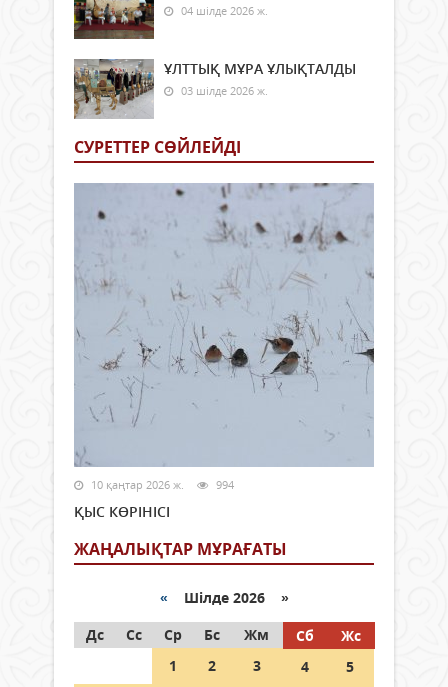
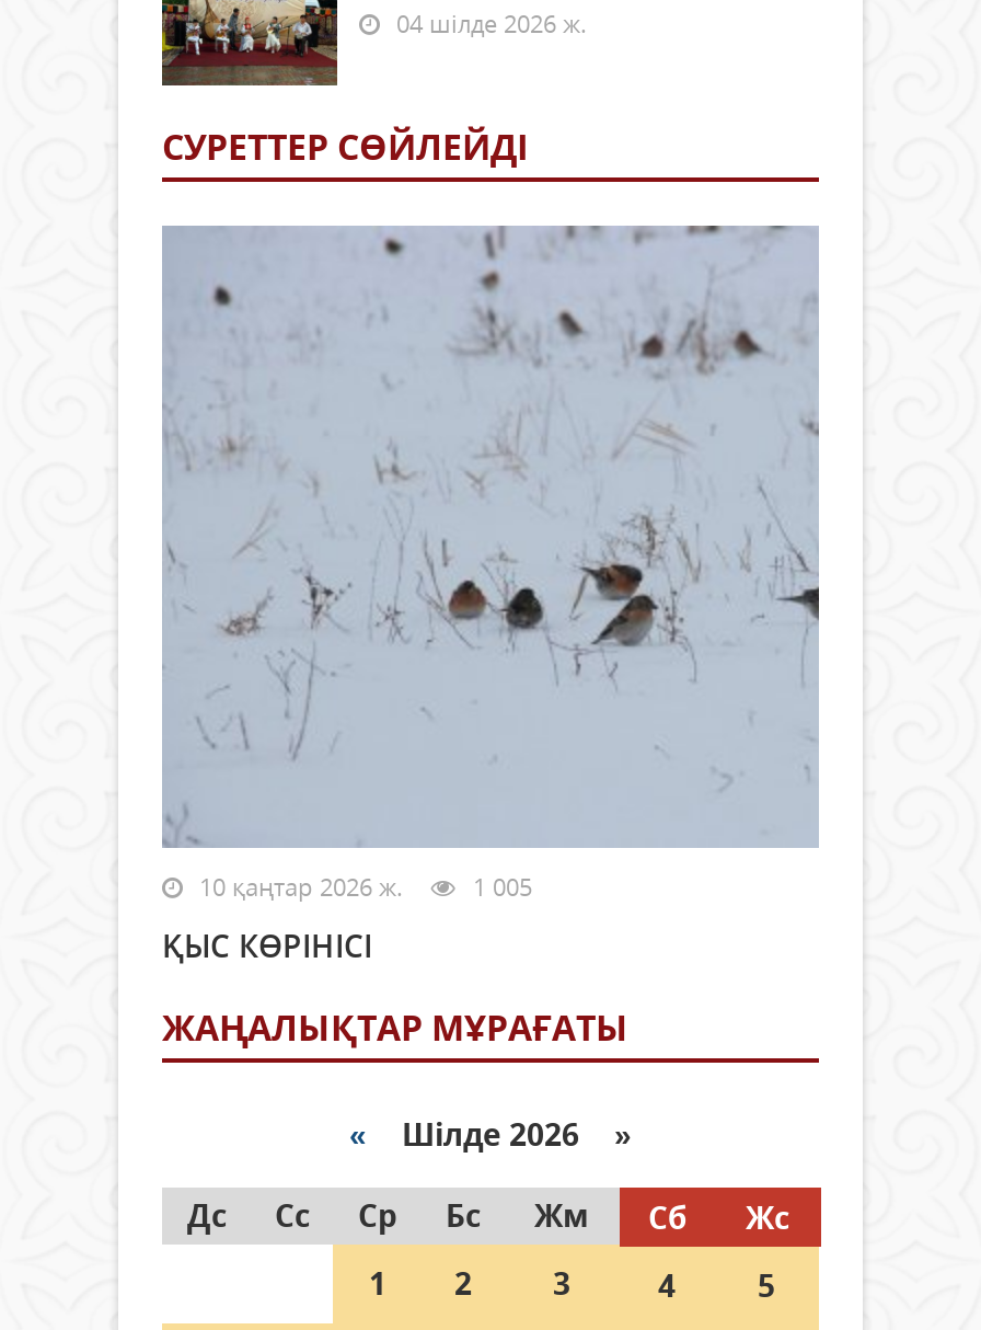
[73,58,356,118] [image] | ҰЛТТЫҚ МҰРА ҰЛЫҚТАЛДЫ | 03 шілде 2026 ж. -> none
[88,477,234,492] 10 қаңтар 2026 ж. 994 -> [193,869,532,902] 10 қаңтар 2026 ж. 1 005

